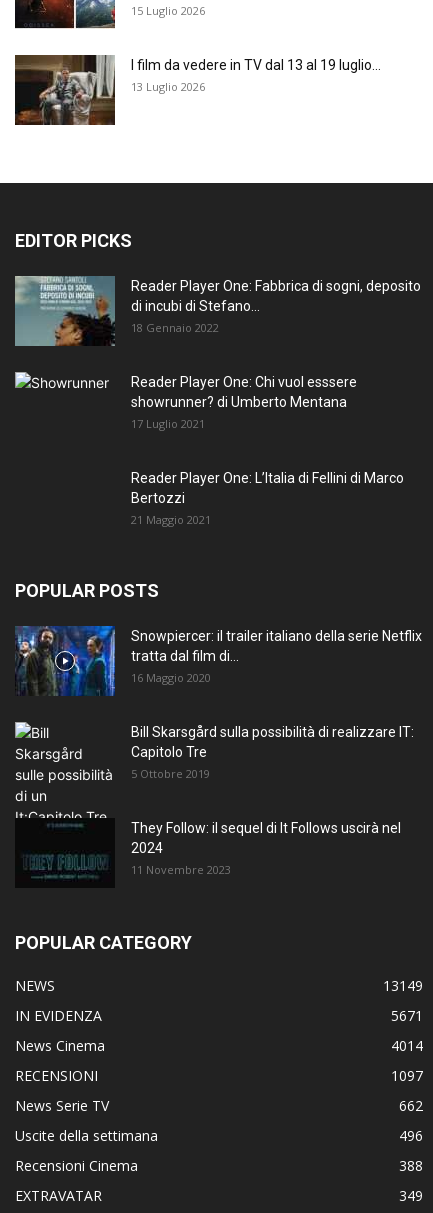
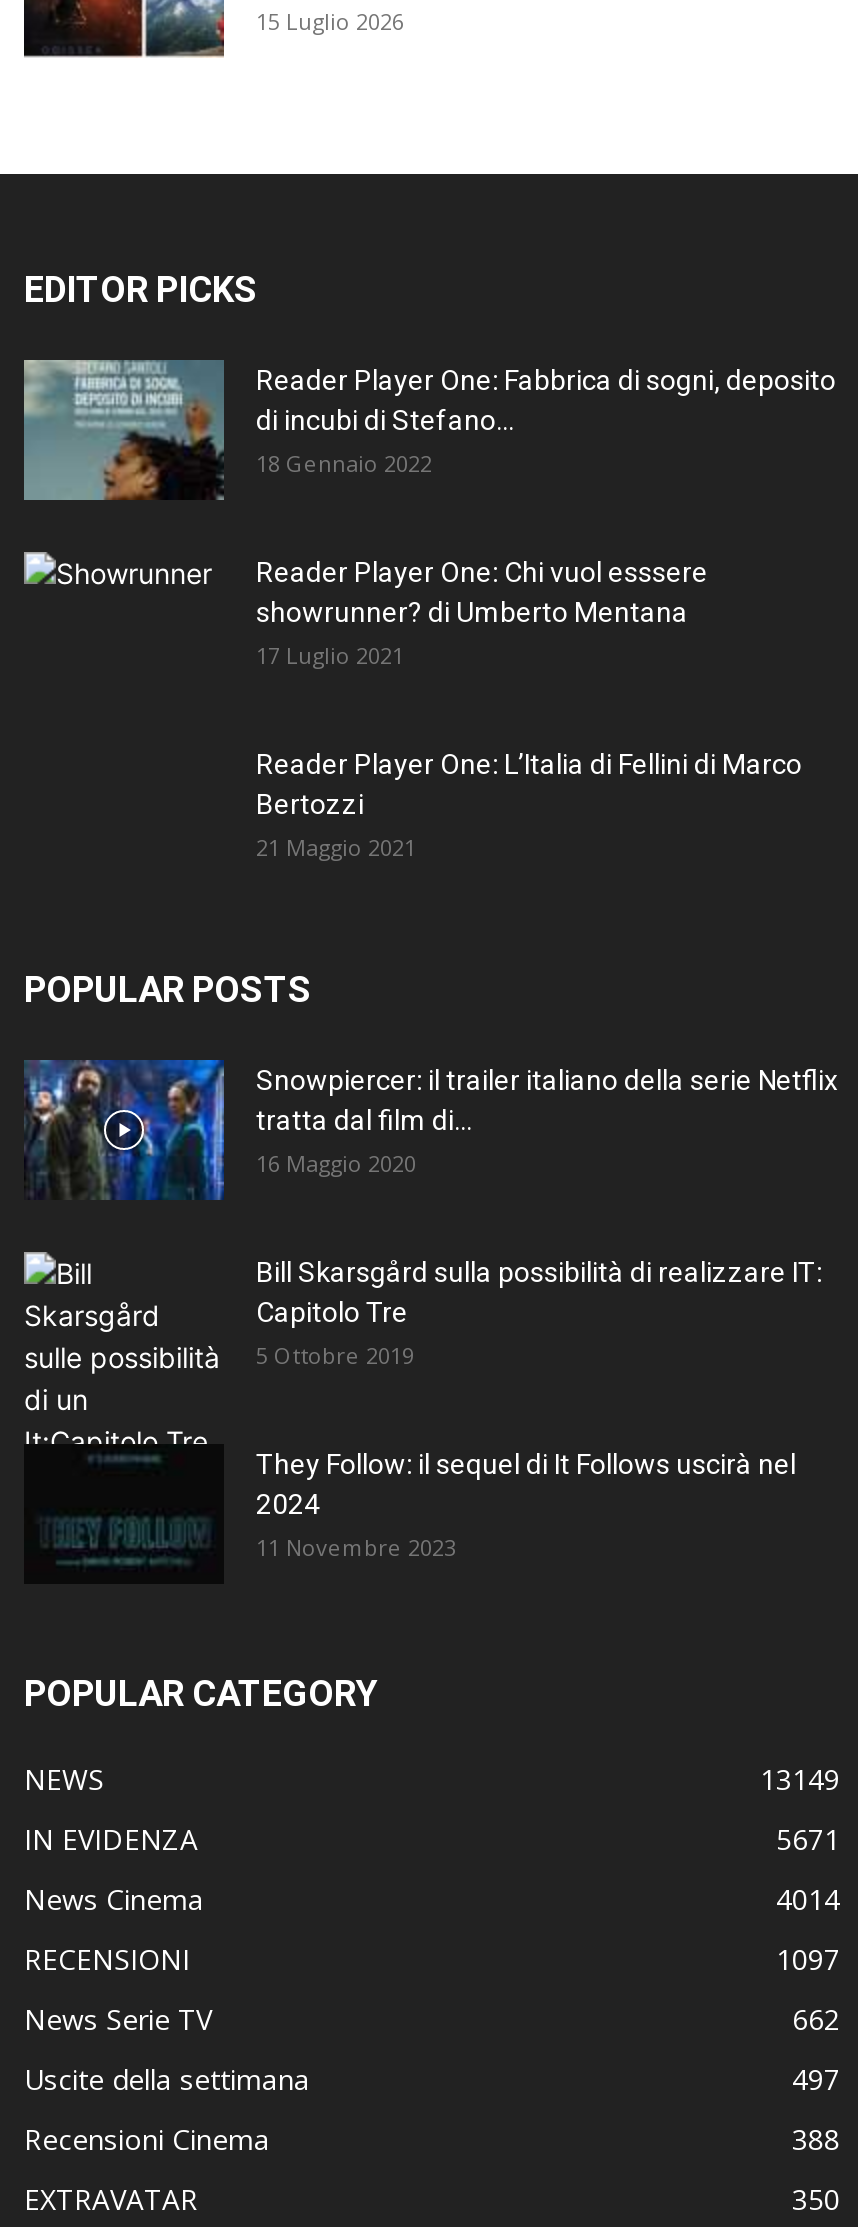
[14,54,381,126] [image] | I film da vedere in TV dal 13 al 19 luglio... | 13 Luglio 2026 -> none
[399,1126,423,1145] 496 -> [792,2060,840,2098] 497
[399,1186,423,1205] 349 -> [792,2180,840,2218] 350

